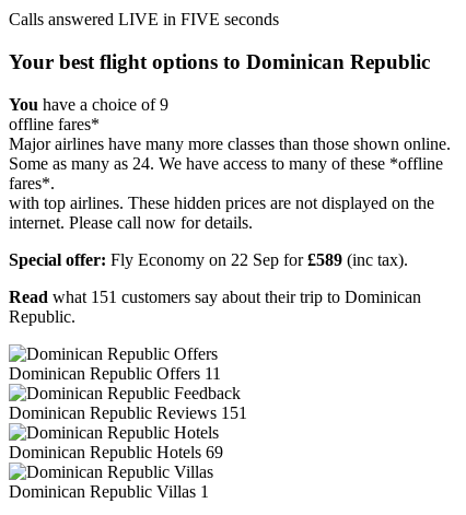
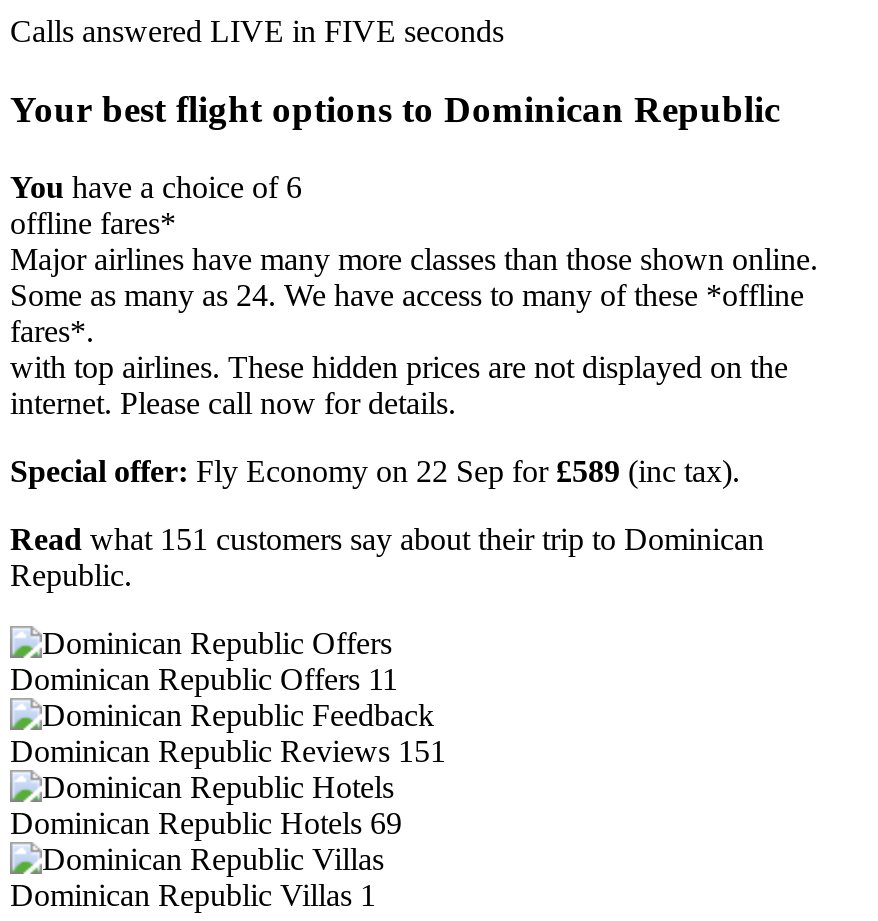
[9,95,168,113] You have a choice of 9 -> [10,169,302,203] You have a choice of 6

